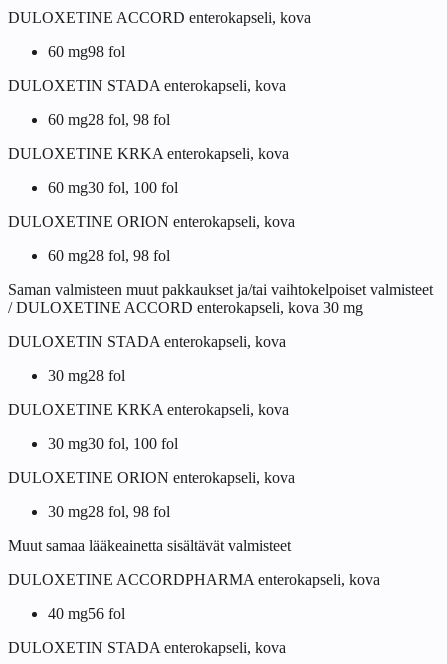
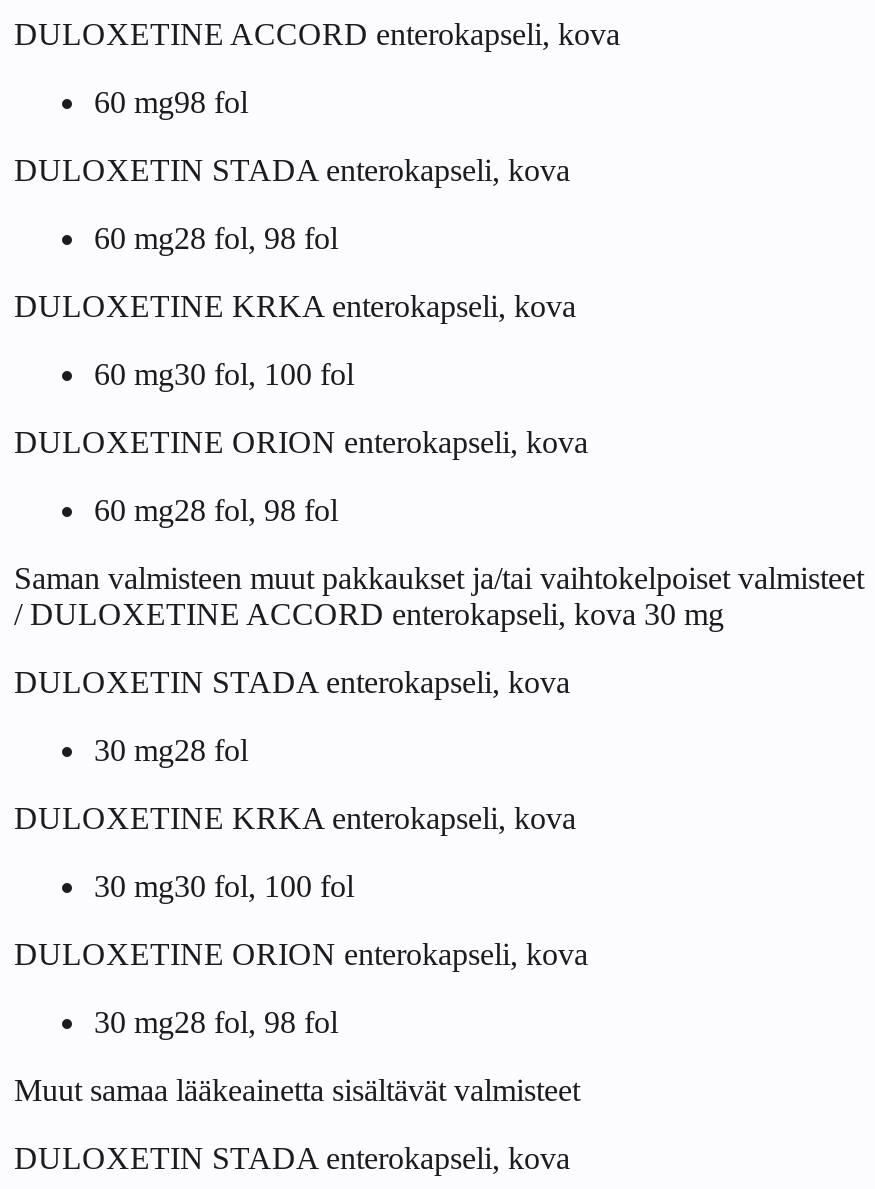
[8,570,380,621] DULOXETINE ACCORDPHARMA enterokapseli, kova | 40 mg56 fol -> none

